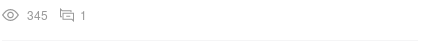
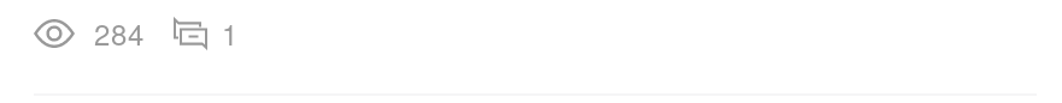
[27,6,87,23] 345 1 -> [94,12,239,53] 284 1

